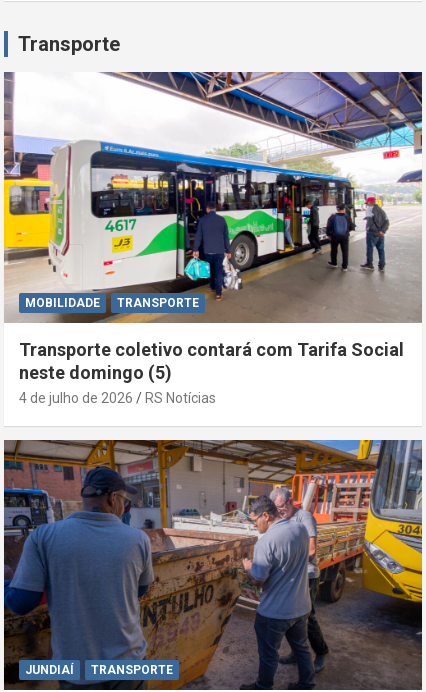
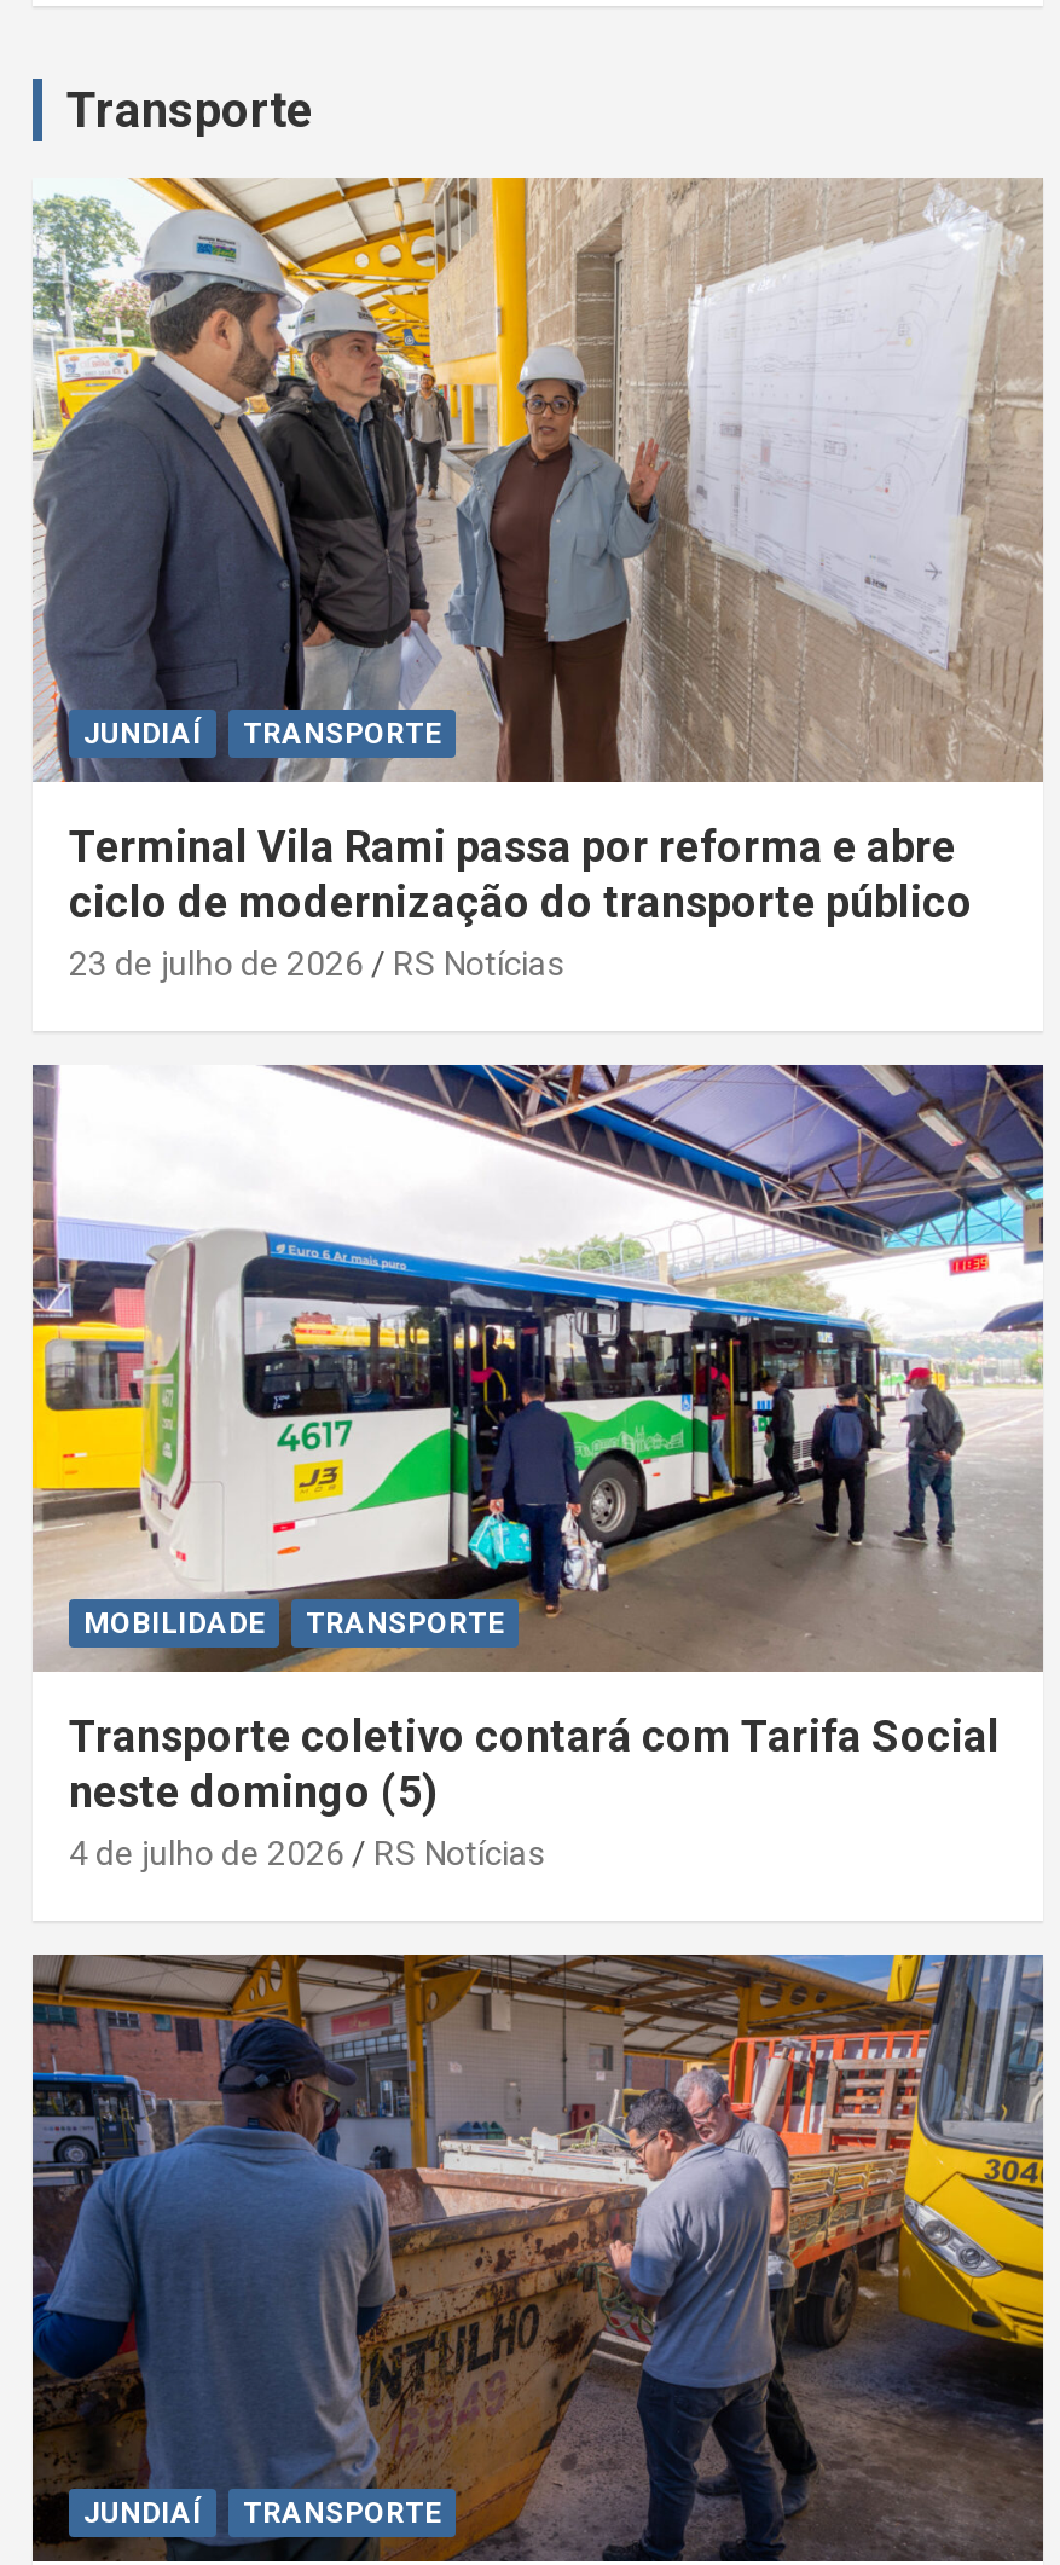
none -> [30,175,1045,984] [image] | JUNDIAÍ | TRANSPORTE | Terminal Vila Rami passa por reforma e abre | ciclo de modernização do transporte público | 23 de julho de 2026 | RS Notícias

